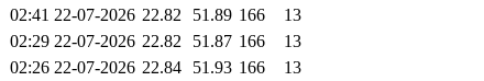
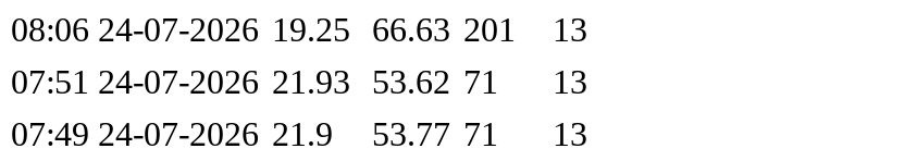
[10,5,301,24] 02:41 22-07-2026 22.82 51.89 166 13 -> [11,11,587,48] 08:06 24-07-2026 19.25 66.63 201 13
[10,32,301,50] 02:29 22-07-2026 22.82 51.87 166 13 -> [11,63,587,100] 07:51 24-07-2026 21.93 53.62 71 13
[10,58,265,77] 02:26 22-07-2026 22.84 51.93 166 -> [11,115,498,152] 07:49 24-07-2026 21.9 | 53.77 71

